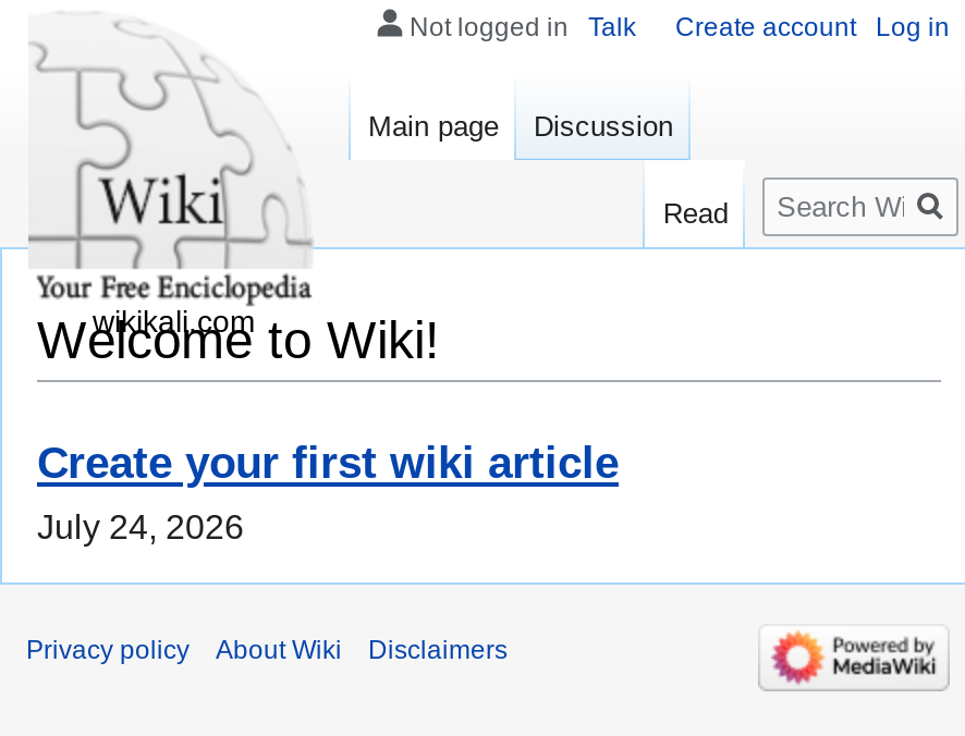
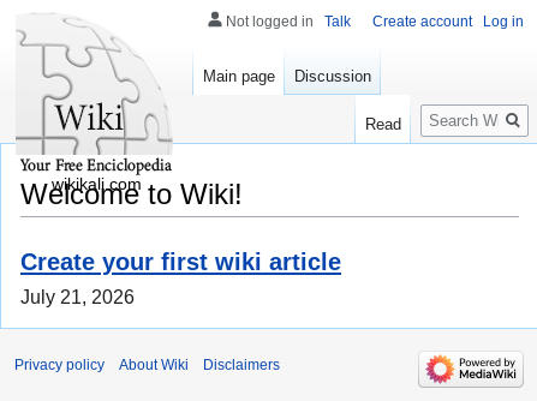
[37,509,244,546] July 24, 2026 -> [20,287,135,308] July 21, 2026

